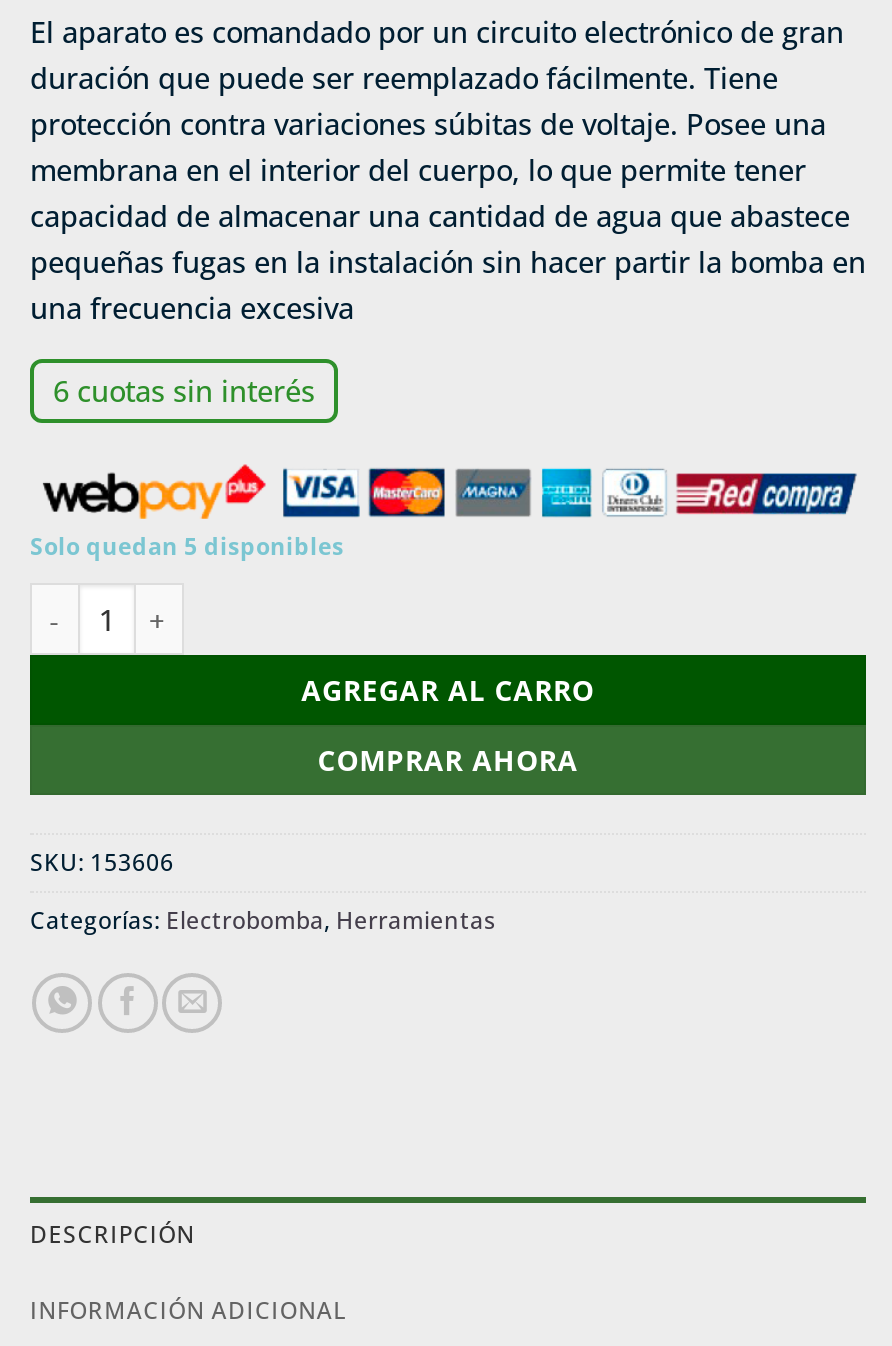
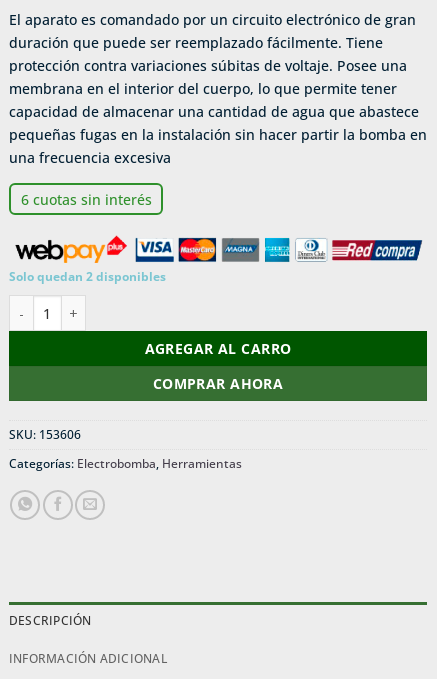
[30,531,344,561] Solo quedan 5 disponibles -> [9,269,166,284] Solo quedan 2 disponibles

